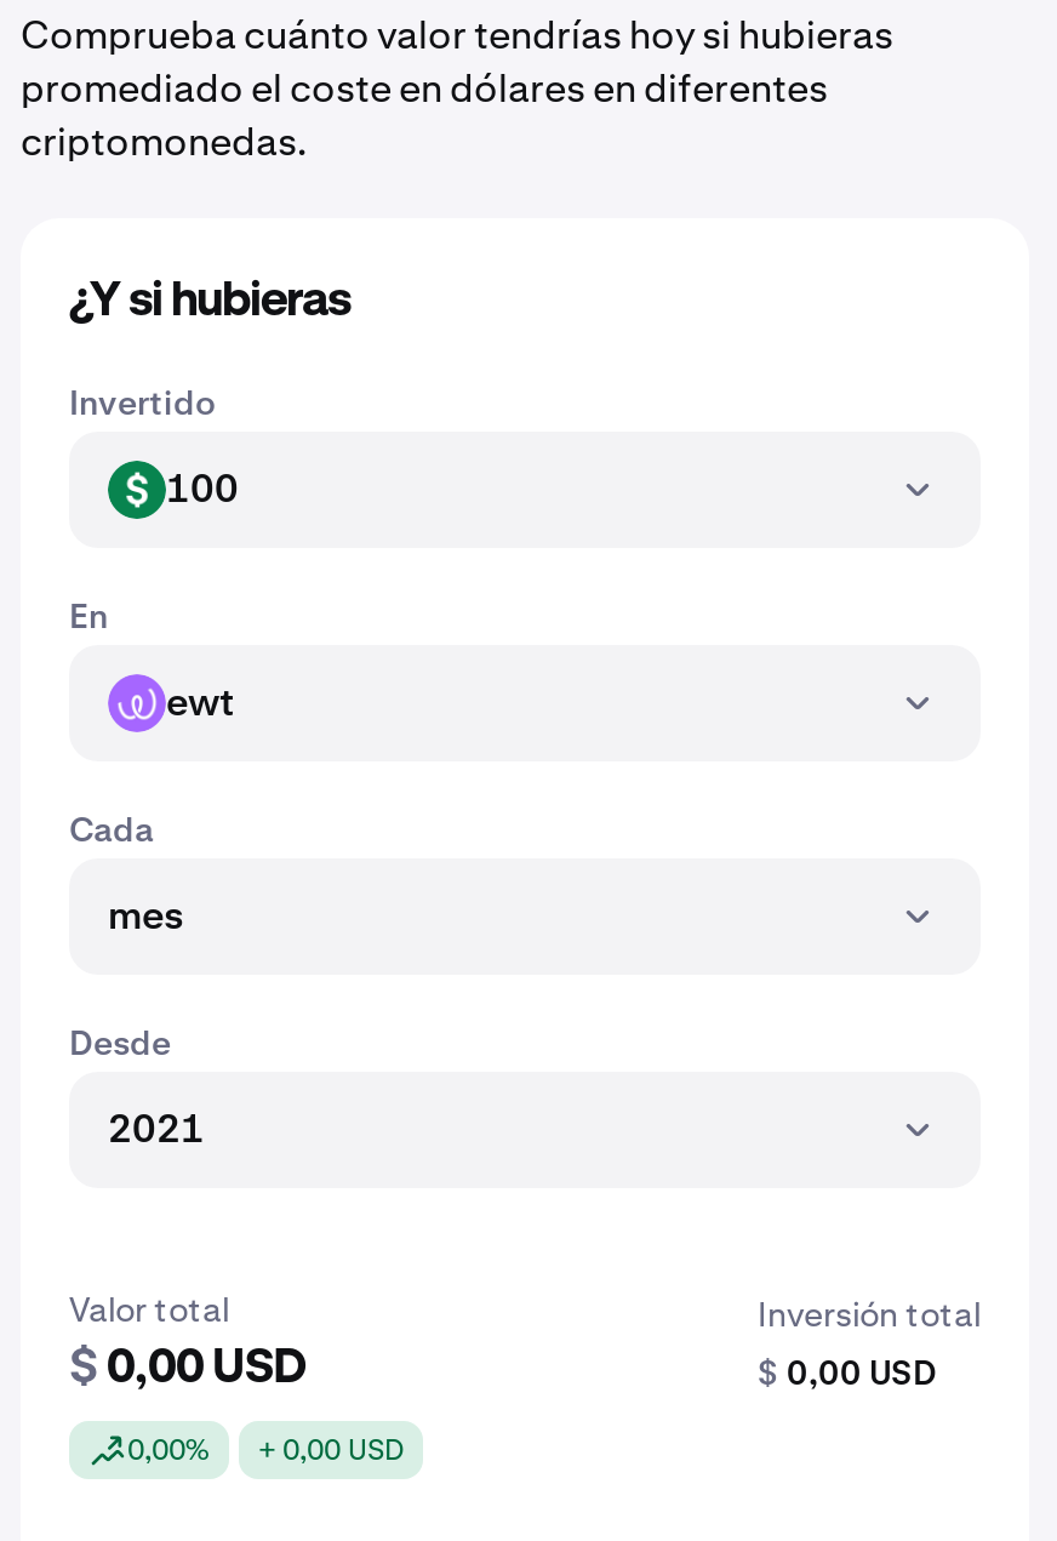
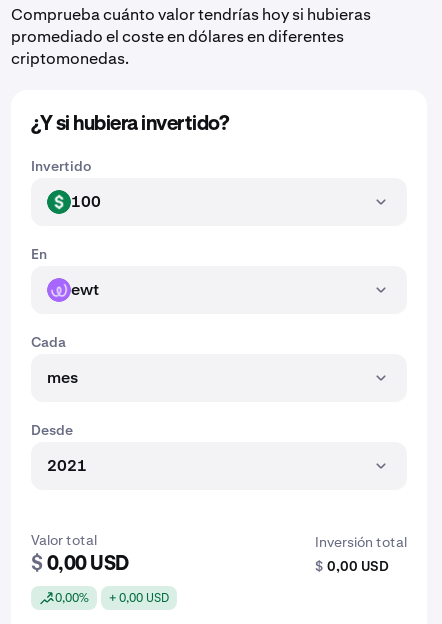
[69,276,350,325] ¿Y si hubieras -> [31,114,229,134] ¿Y si hubiera invertido?

